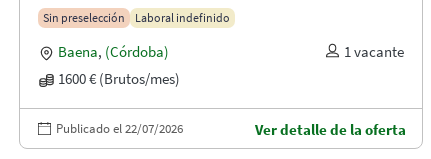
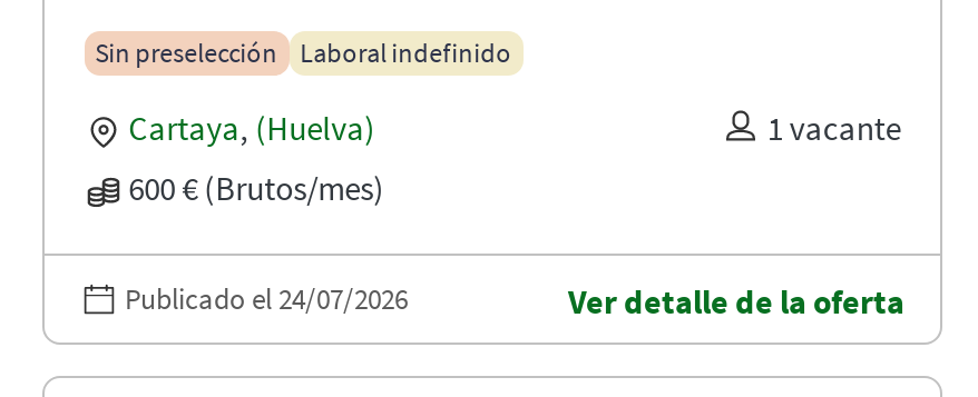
[58,42,169,61] Baena, (Córdoba) -> [128,107,376,149] Cartaya, (Huelva)
[58,69,180,88] 1600 € (Brutos/mes) -> [128,167,385,209] 600 € (Brutos/mes)
[56,120,183,137] Publicado el 22/07/2026 -> [125,280,408,318] Publicado el 24/07/2026

